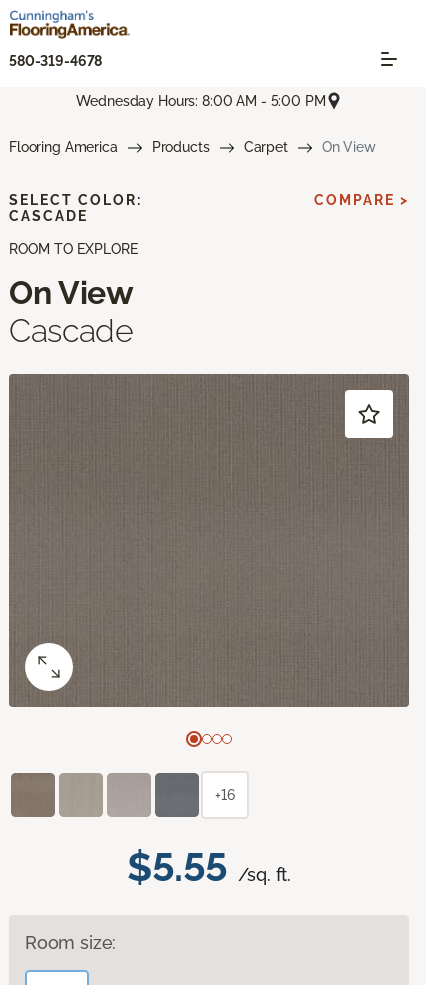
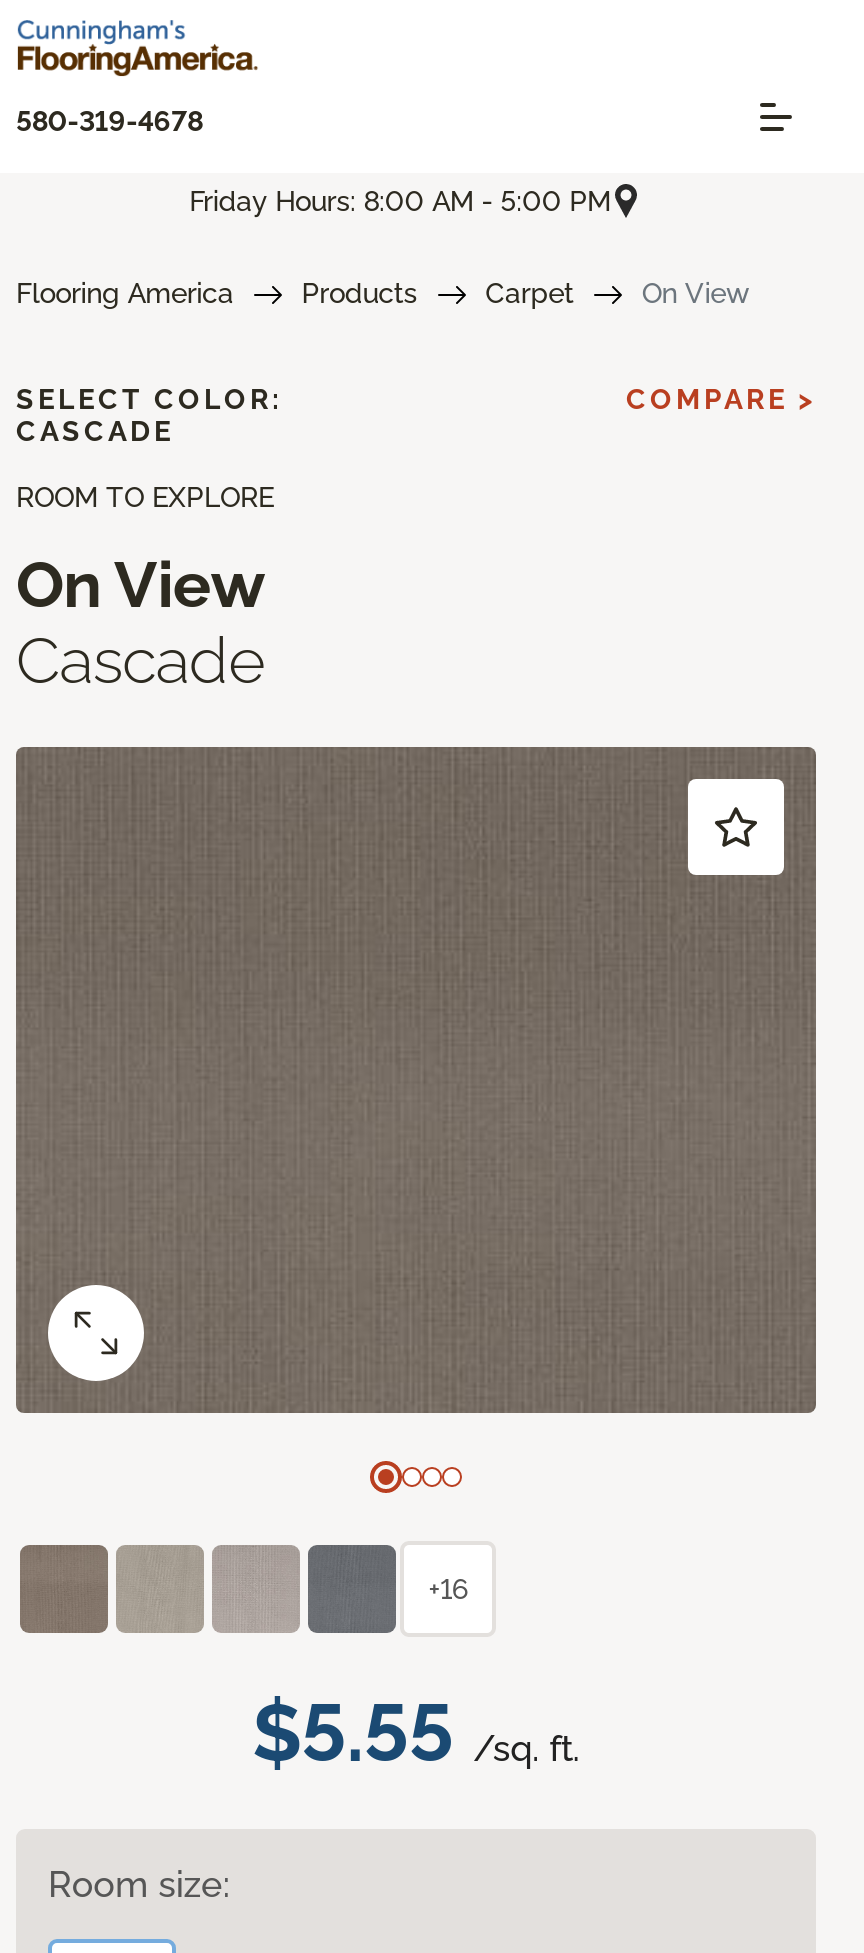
[76,93,326,109] Wednesday Hours: 8:00 AM - 5:00 PM -> [189,184,611,216] Friday Hours: 8:00 AM - 5:00 PM

